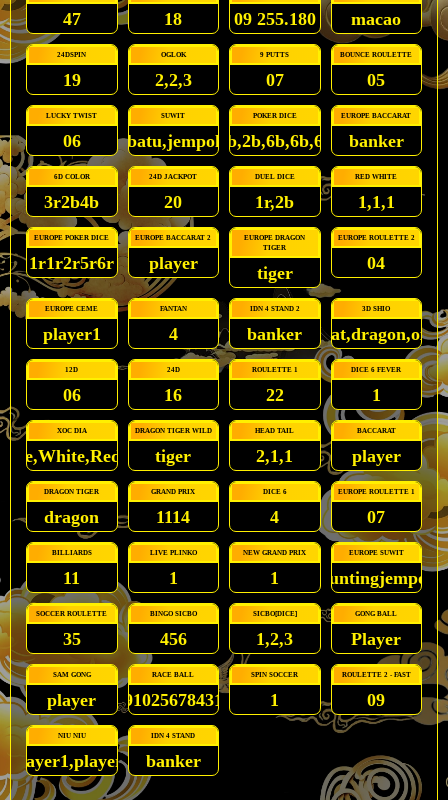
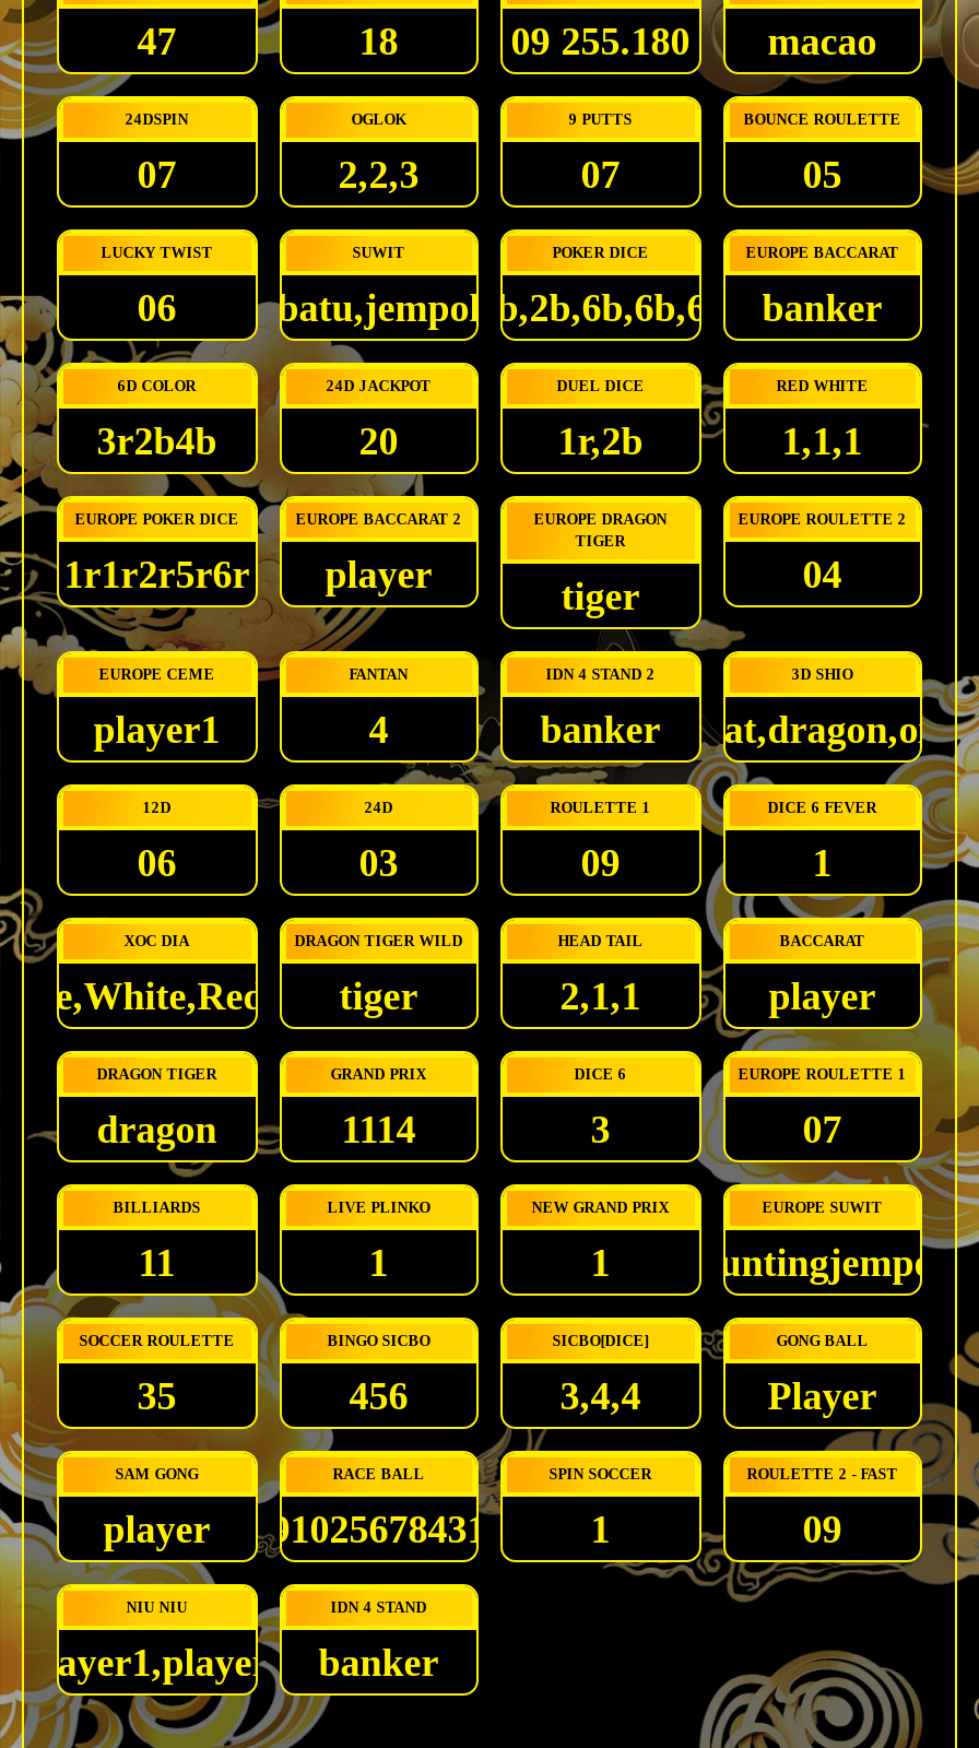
[63,70,81,90] 19 -> [137,152,177,196] 07
[164,385,182,405] 16 -> [359,841,398,884] 03
[266,385,284,405] 22 -> [581,841,620,884] 09
[270,507,279,527] 4 -> [590,1107,610,1151] 3
[256,629,293,649] 1,2,3 -> [560,1374,641,1417] 3,4,4

